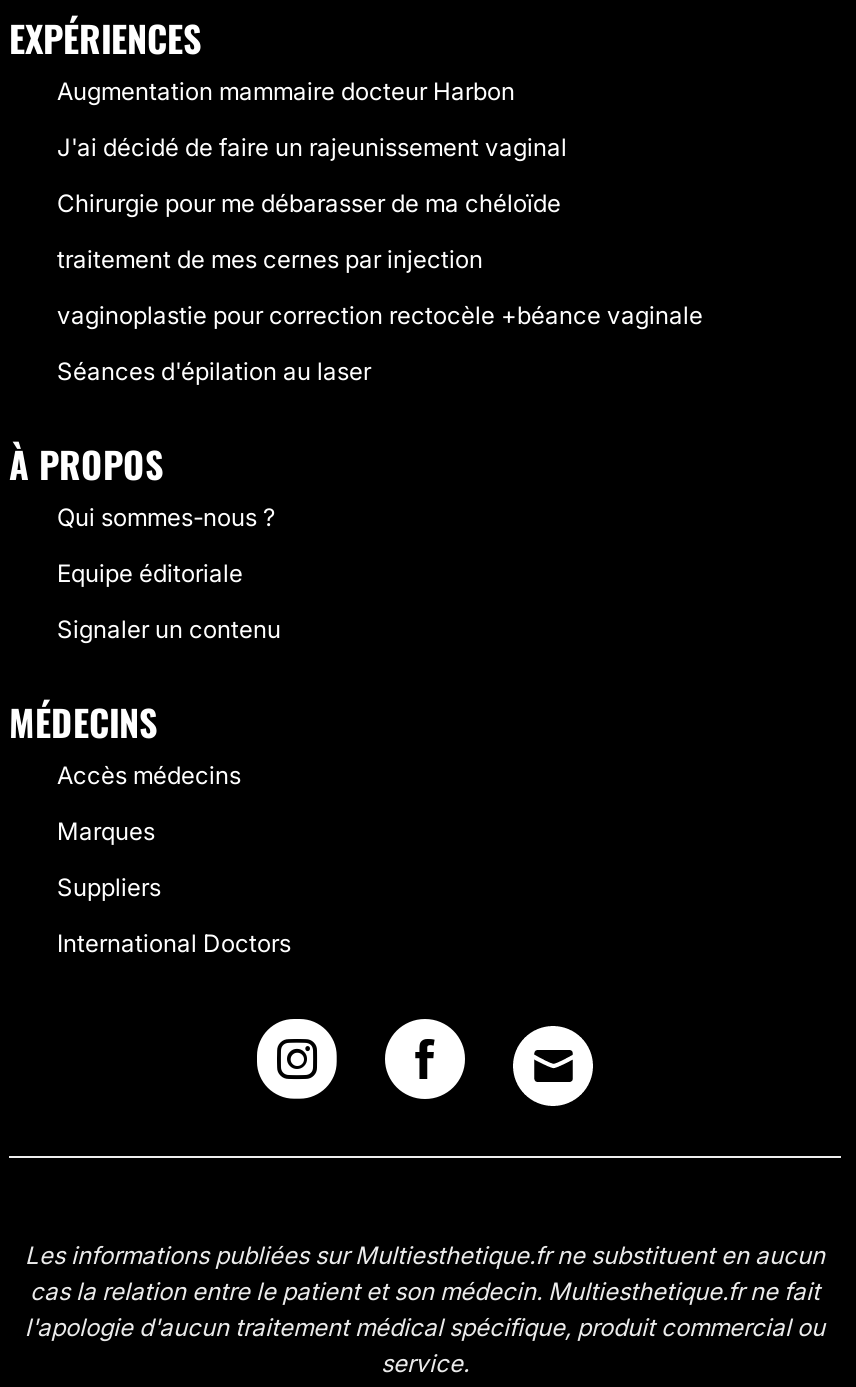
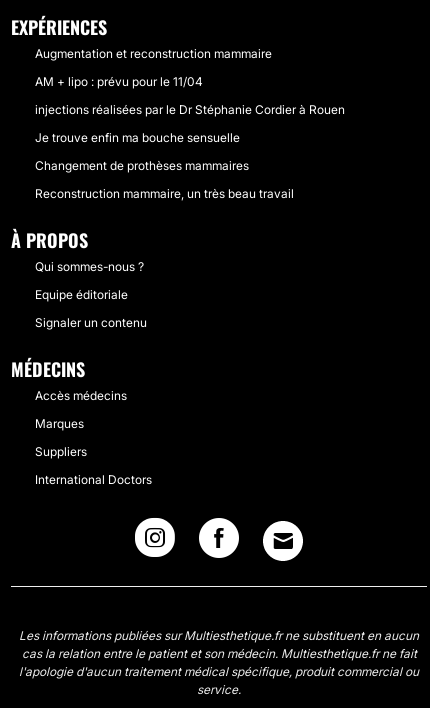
[57,76,515,106] Augmentation mammaire docteur Harbon -> [35,46,272,61] Augmentation et reconstruction mammaire
[57,132,567,162] J'ai décidé de faire un rajeunissement vaginal -> [35,74,203,89] AM + lipo : prévu pour le 11/04
[57,188,561,218] Chirurgie pour me débarasser de ma chéloïde -> [35,102,345,117] injections réalisées par le Dr Stéphanie Cordier à Rouen
[57,244,483,274] traitement de mes cernes par injection -> [35,130,240,145] Je trouve enfin ma bouche sensuelle
[57,300,703,330] vaginoplastie pour correction rectocèle +béance vaginale -> [35,158,249,173] Changement de prothèses mammaires
[57,356,371,386] Séances d'épilation au laser -> [35,186,294,201] Reconstruction mammaire, un très beau travail

